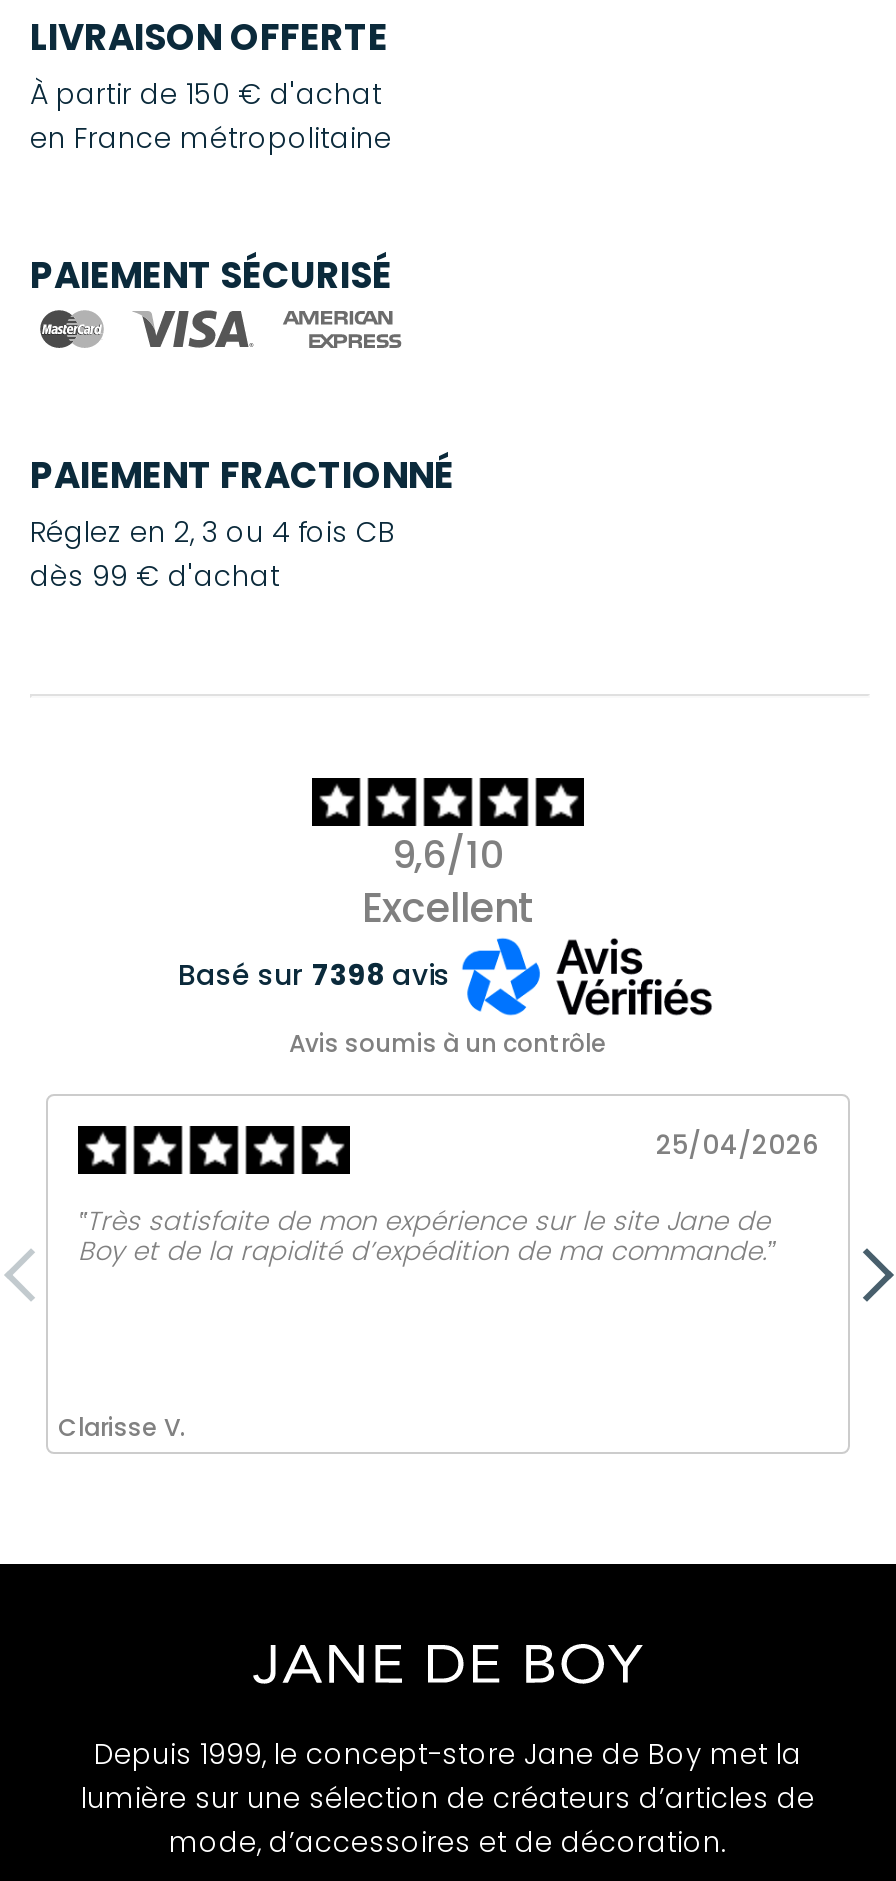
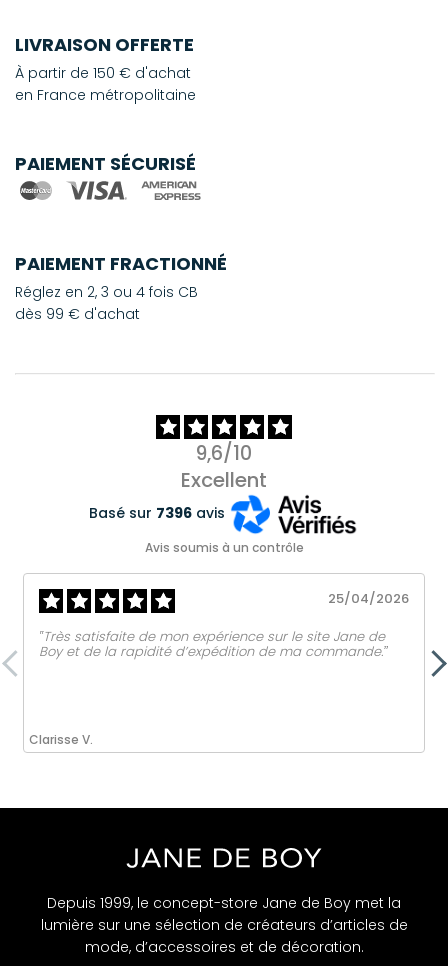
[178,955,450,995] Basé sur 7398 avis -> [89,503,225,523] Basé sur 7396 avis

